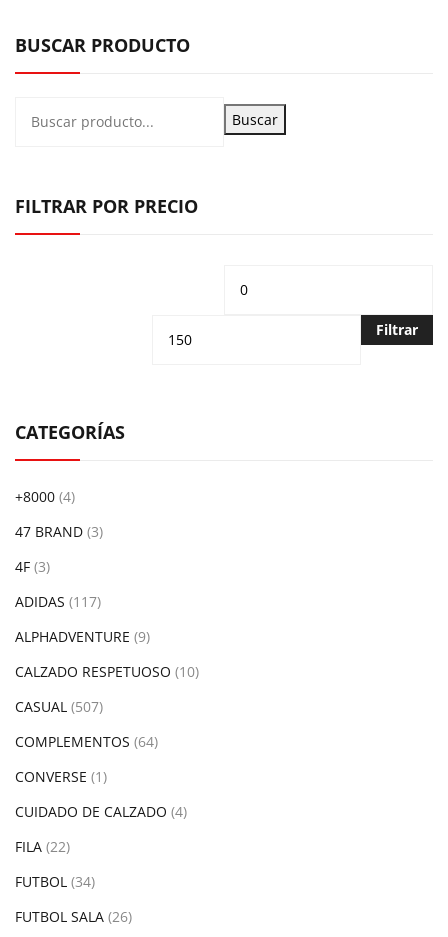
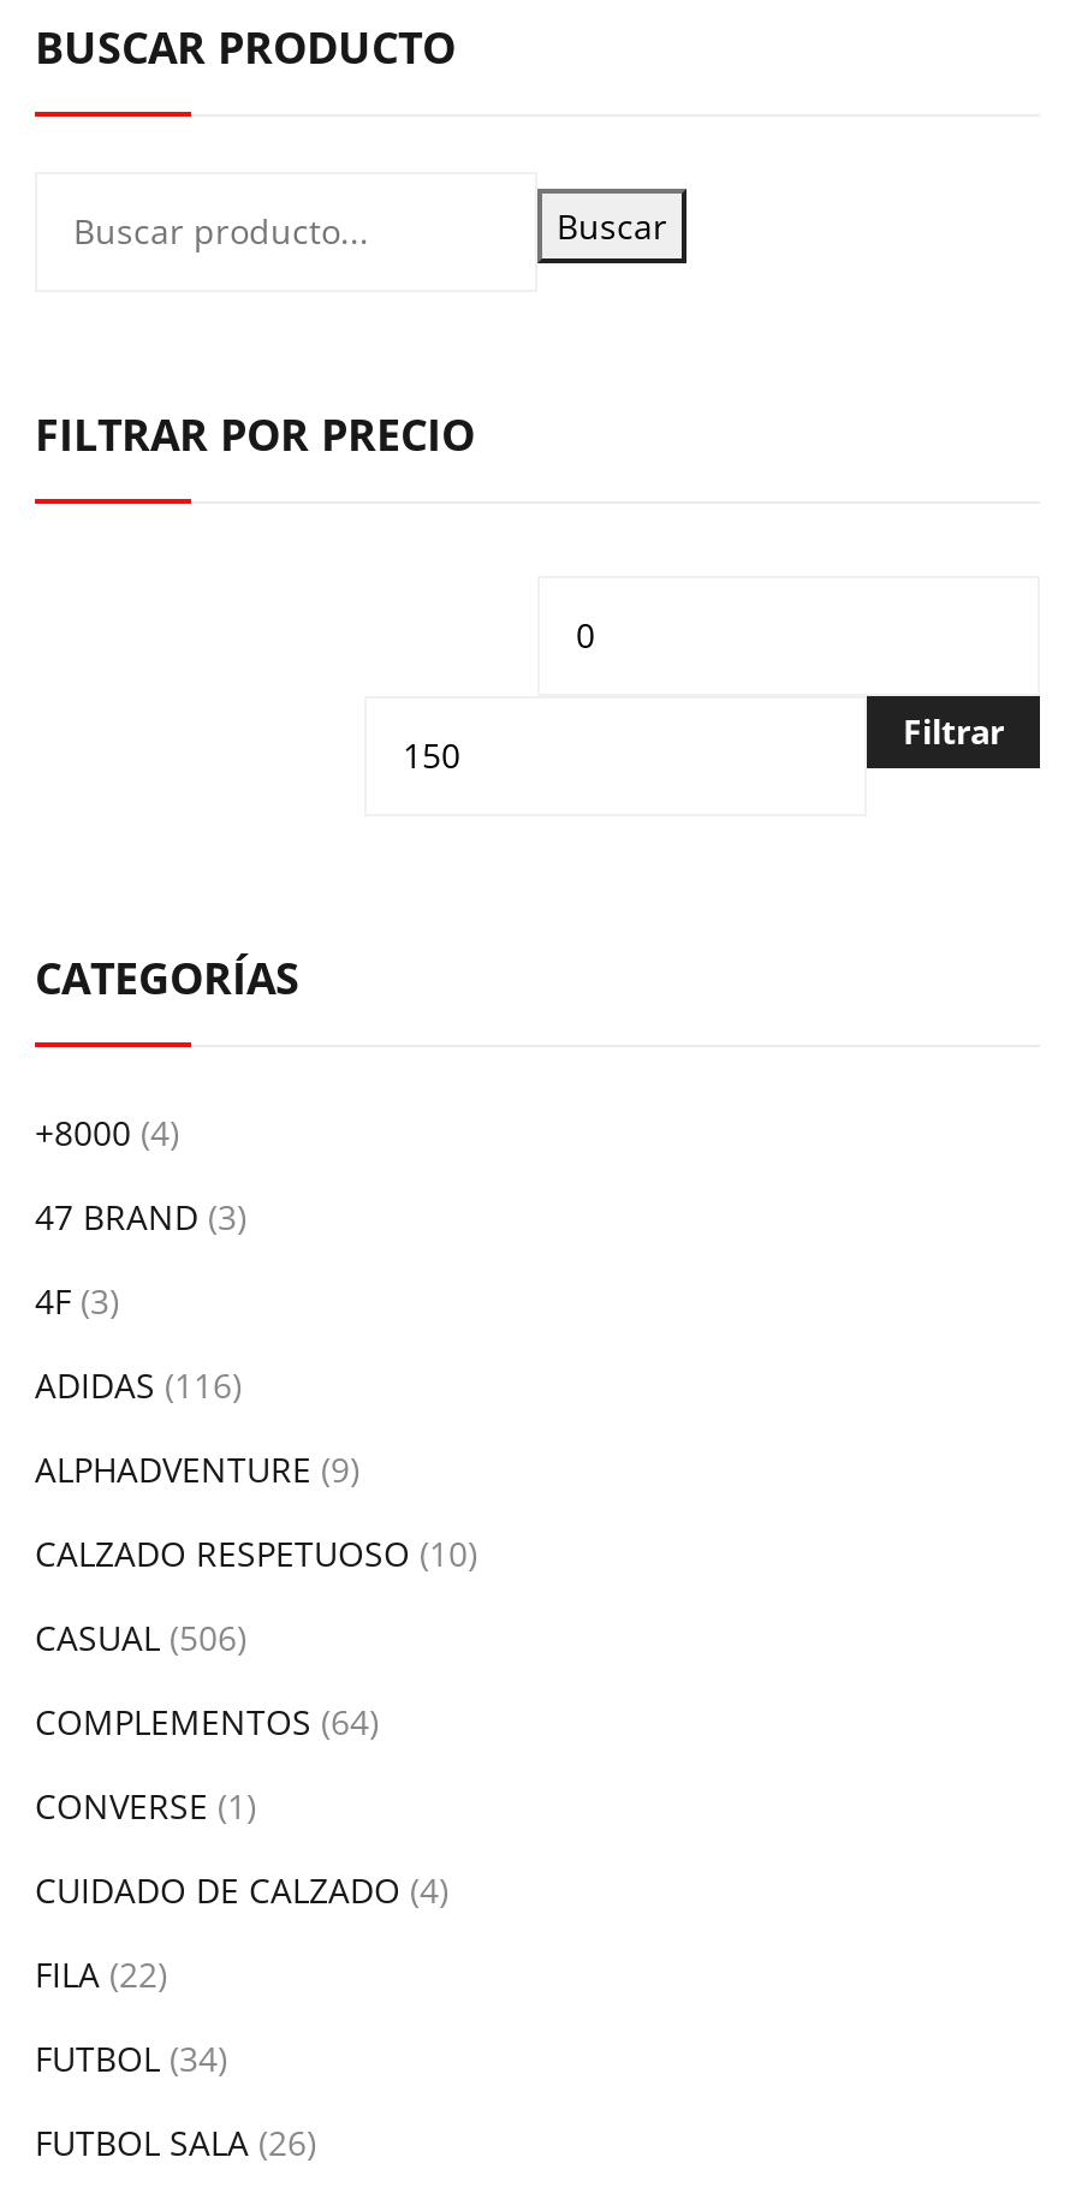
[15,592,101,611] ADIDAS (117) -> [35,1361,242,1407] ADIDAS (116)
[15,697,103,716] CASUAL (507) -> [35,1614,246,1660] CASUAL (506)

